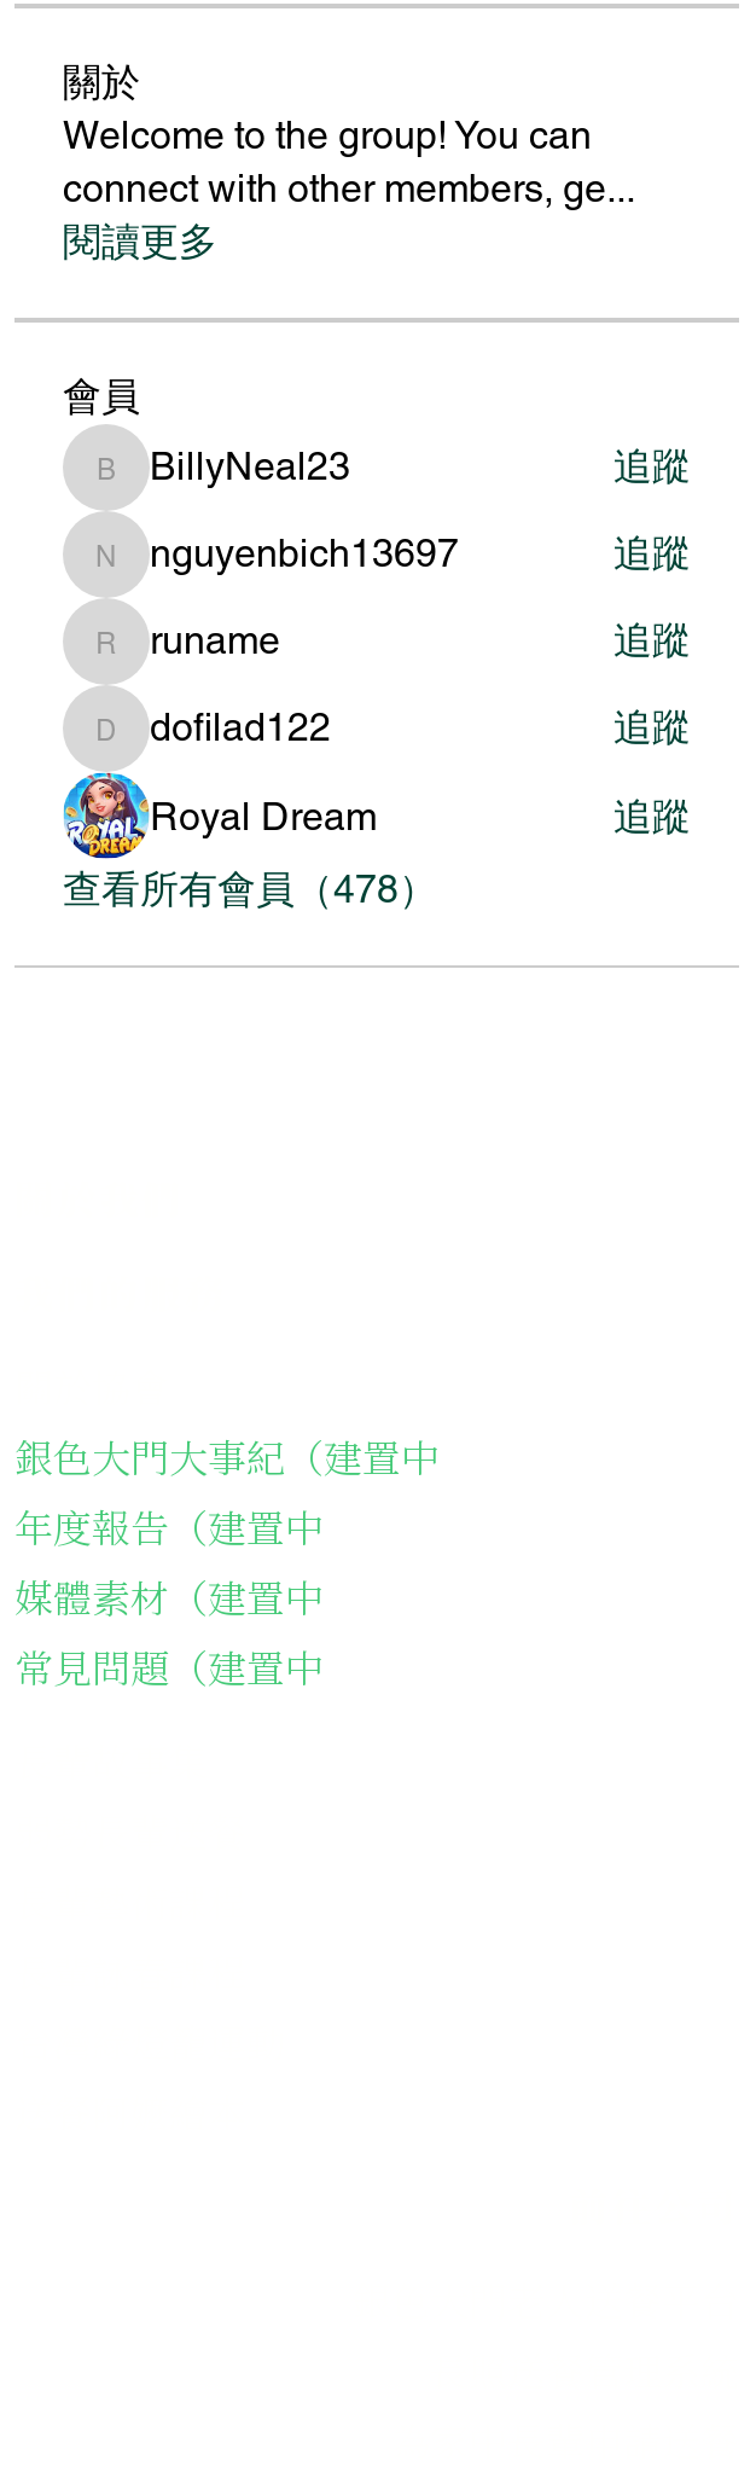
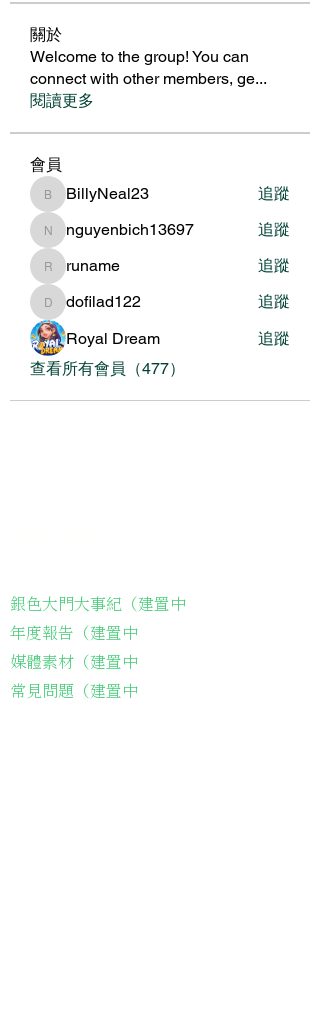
[63,866,437,912] 查看所有會員（478） -> [30,359,185,378] 查看所有會員（477）

